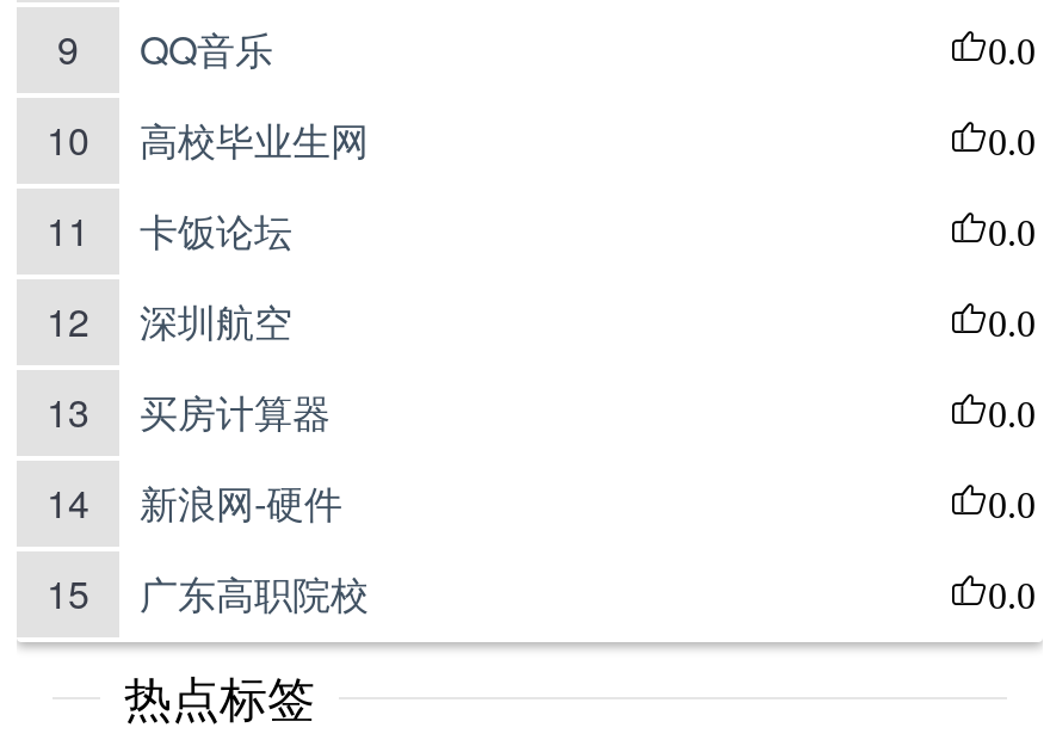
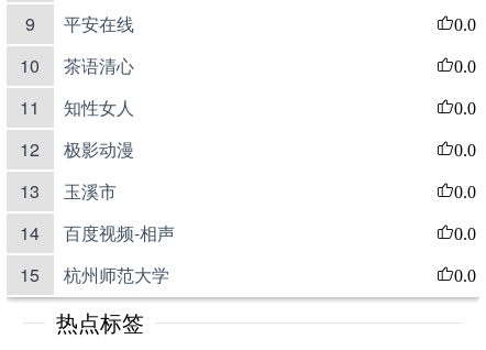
[140,22,273,77] QQ音乐 -> [63,11,134,37] 平安在线
[140,113,369,168] 高校毕业生网 -> [63,53,134,79] 茶语清心
[140,204,292,259] 卡饭论坛 -> [63,95,134,120] 知性女人
[140,295,292,349] 深圳航空 -> [63,137,134,162] 极影动漫
[140,385,331,440] 买房计算器 -> [63,179,116,204] 玉溪市
[140,476,342,531] 新浪网-硬件 -> [63,221,174,246] 百度视频-相声
[140,567,369,622] 广东高职院校 -> [63,262,169,288] 杭州师范大学

